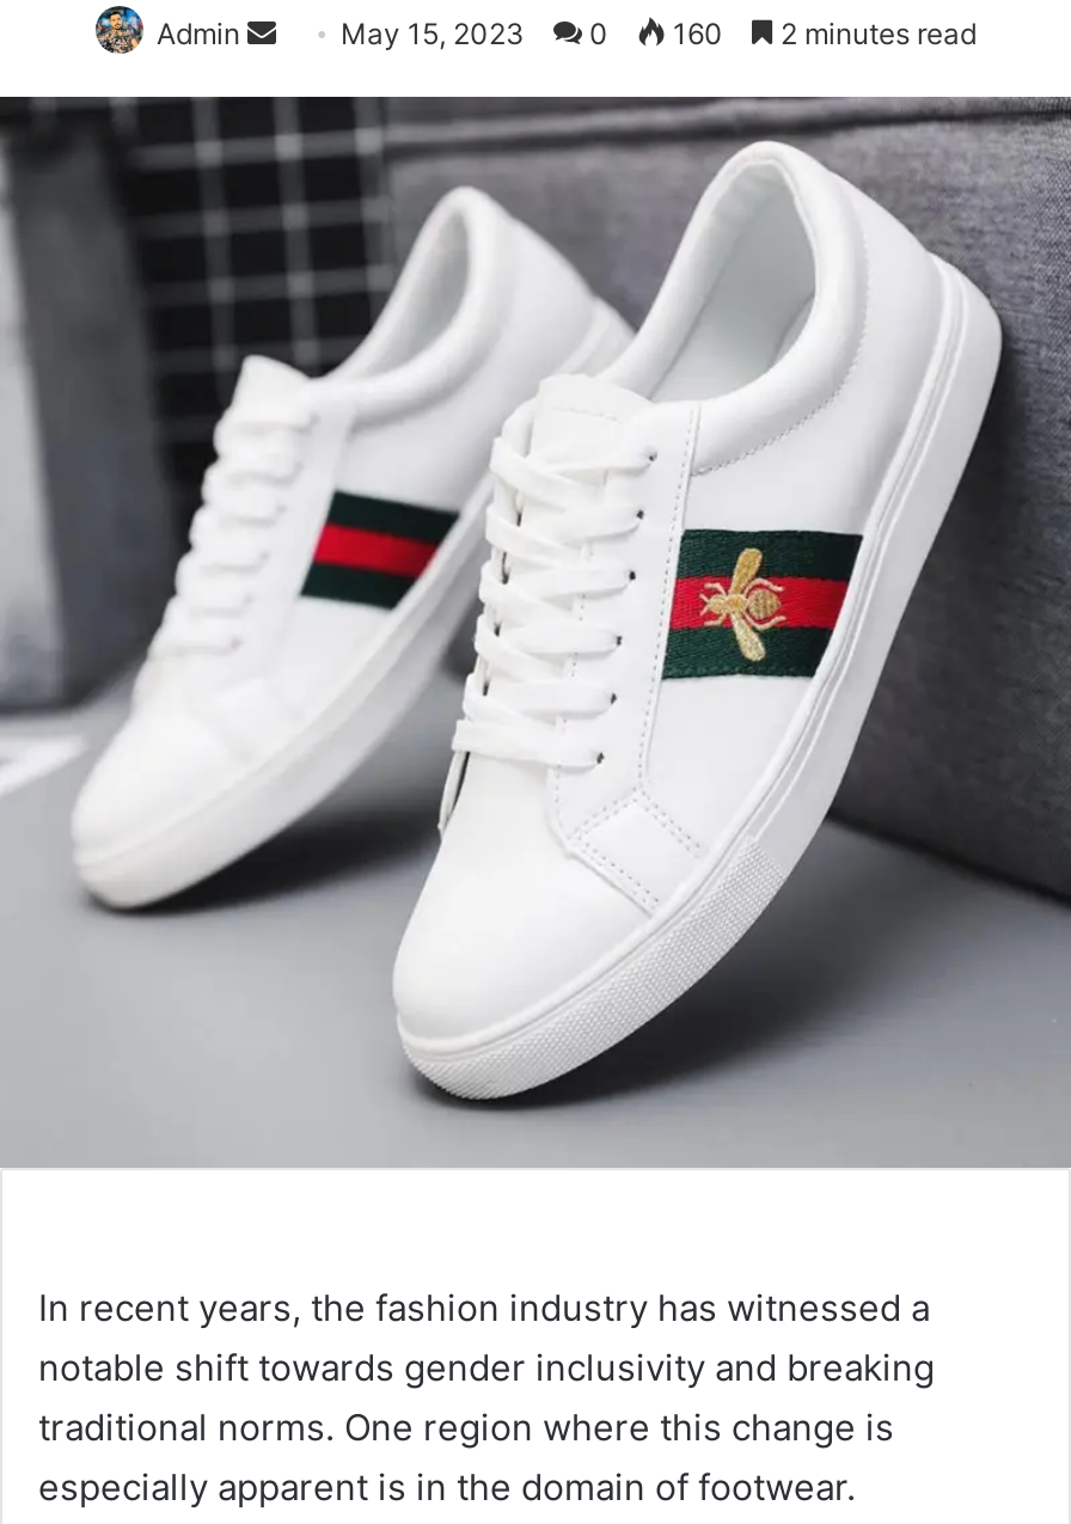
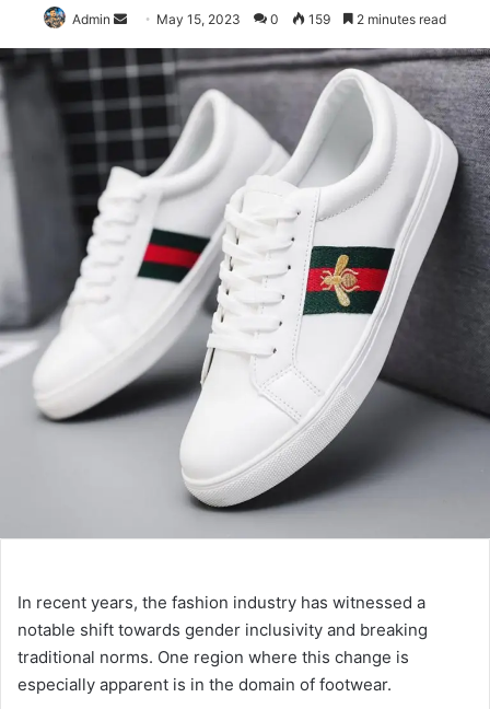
[666,16,723,51] 160 -> [305,11,330,27] 159

